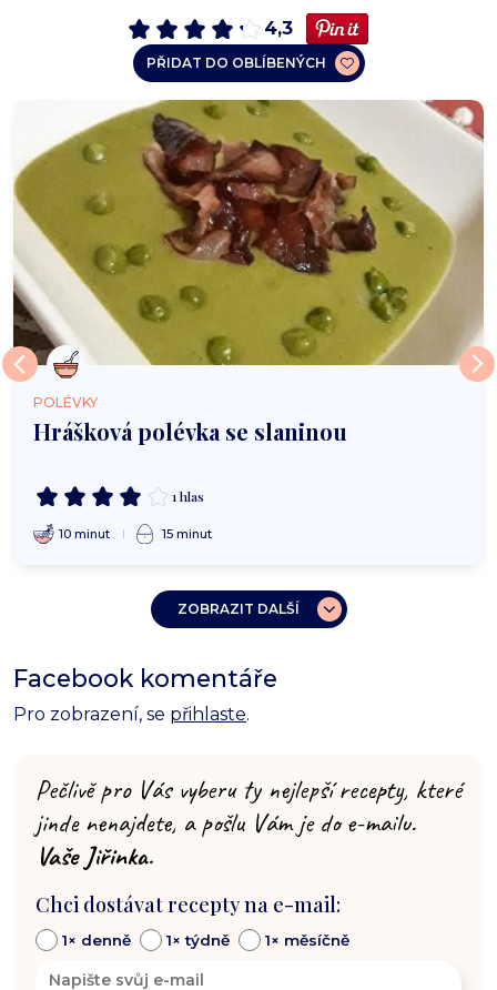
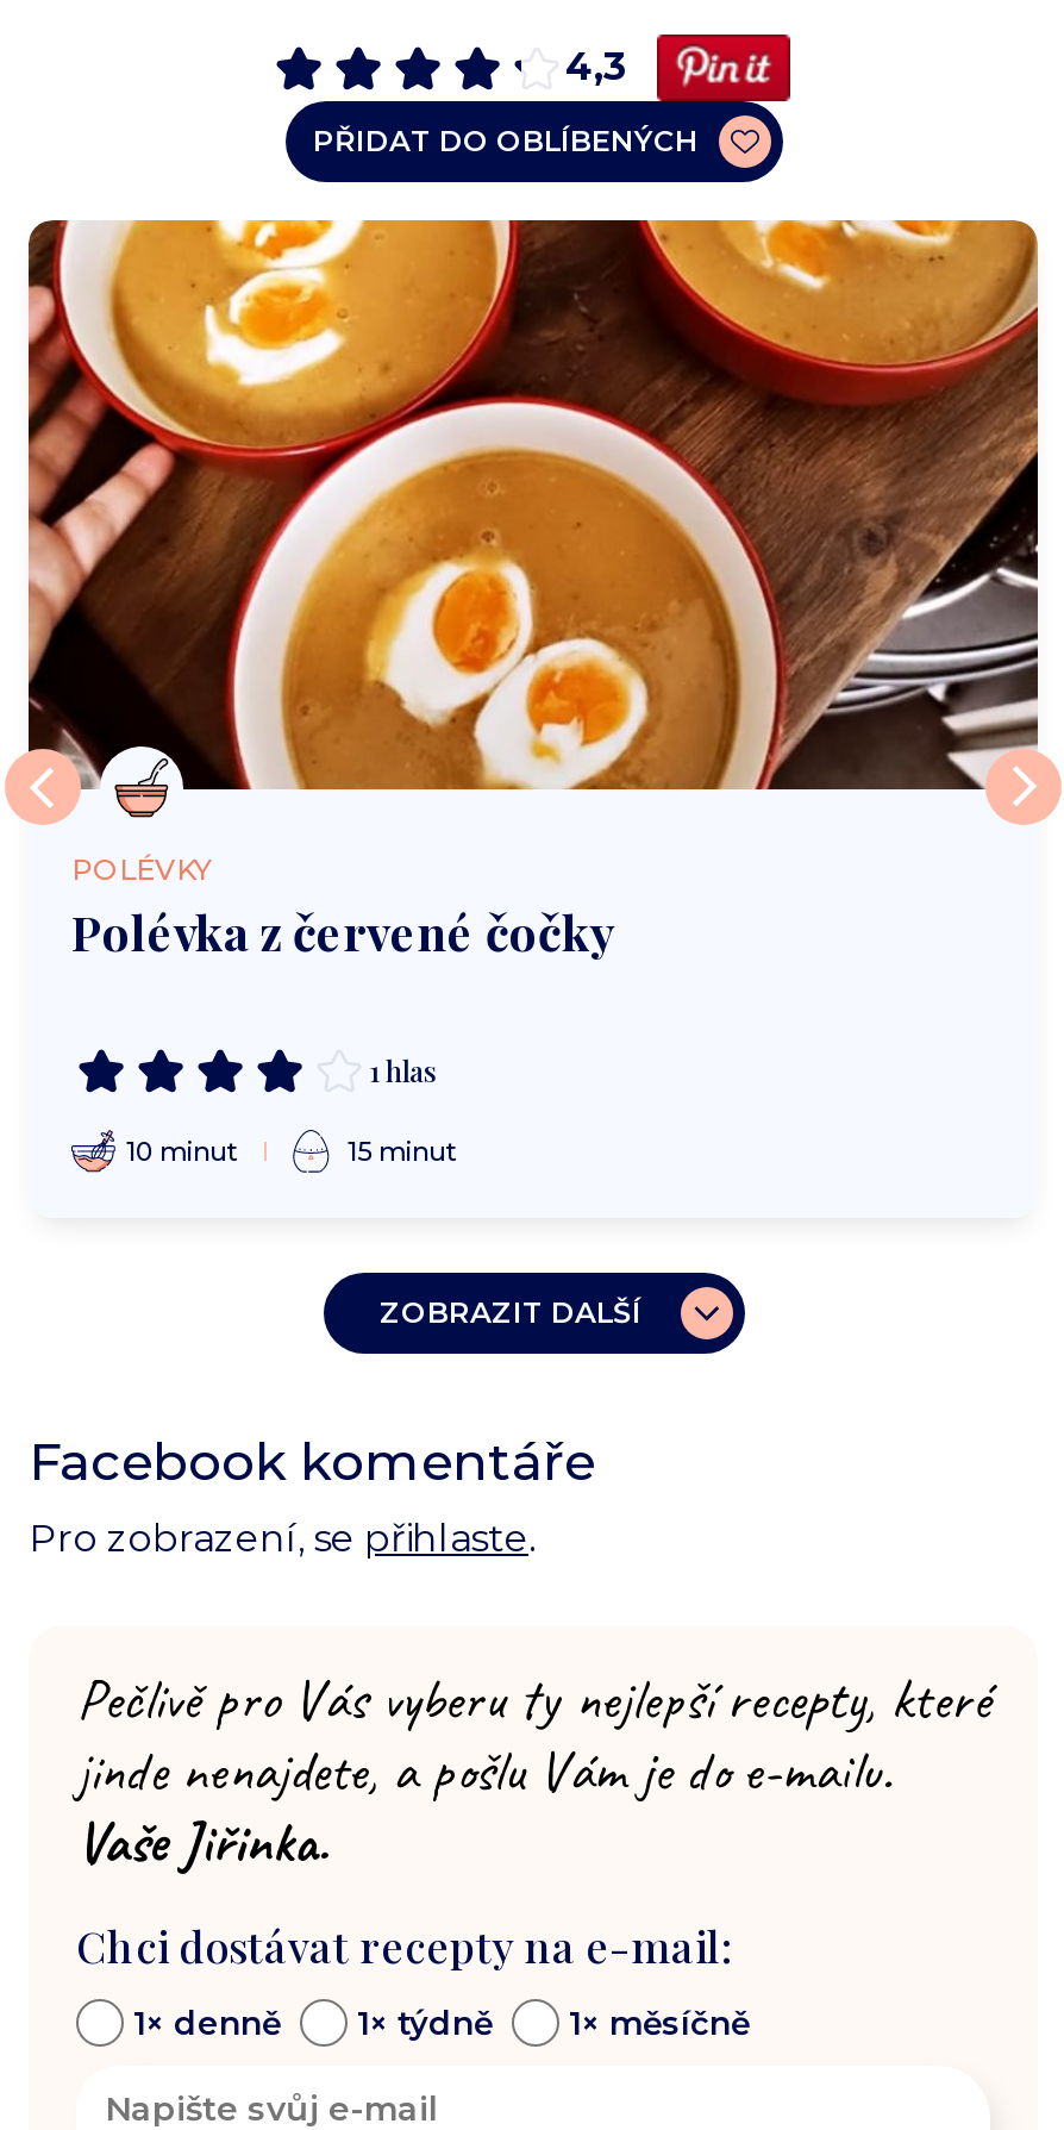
[12,99,485,366] [image] -> [26,218,1040,792] [image]
[33,416,347,446] Hrášková polévka se slaninou -> [71,898,617,962] Polévka z červené čočky

